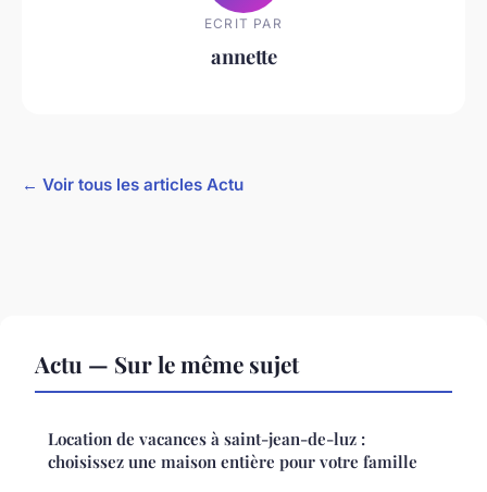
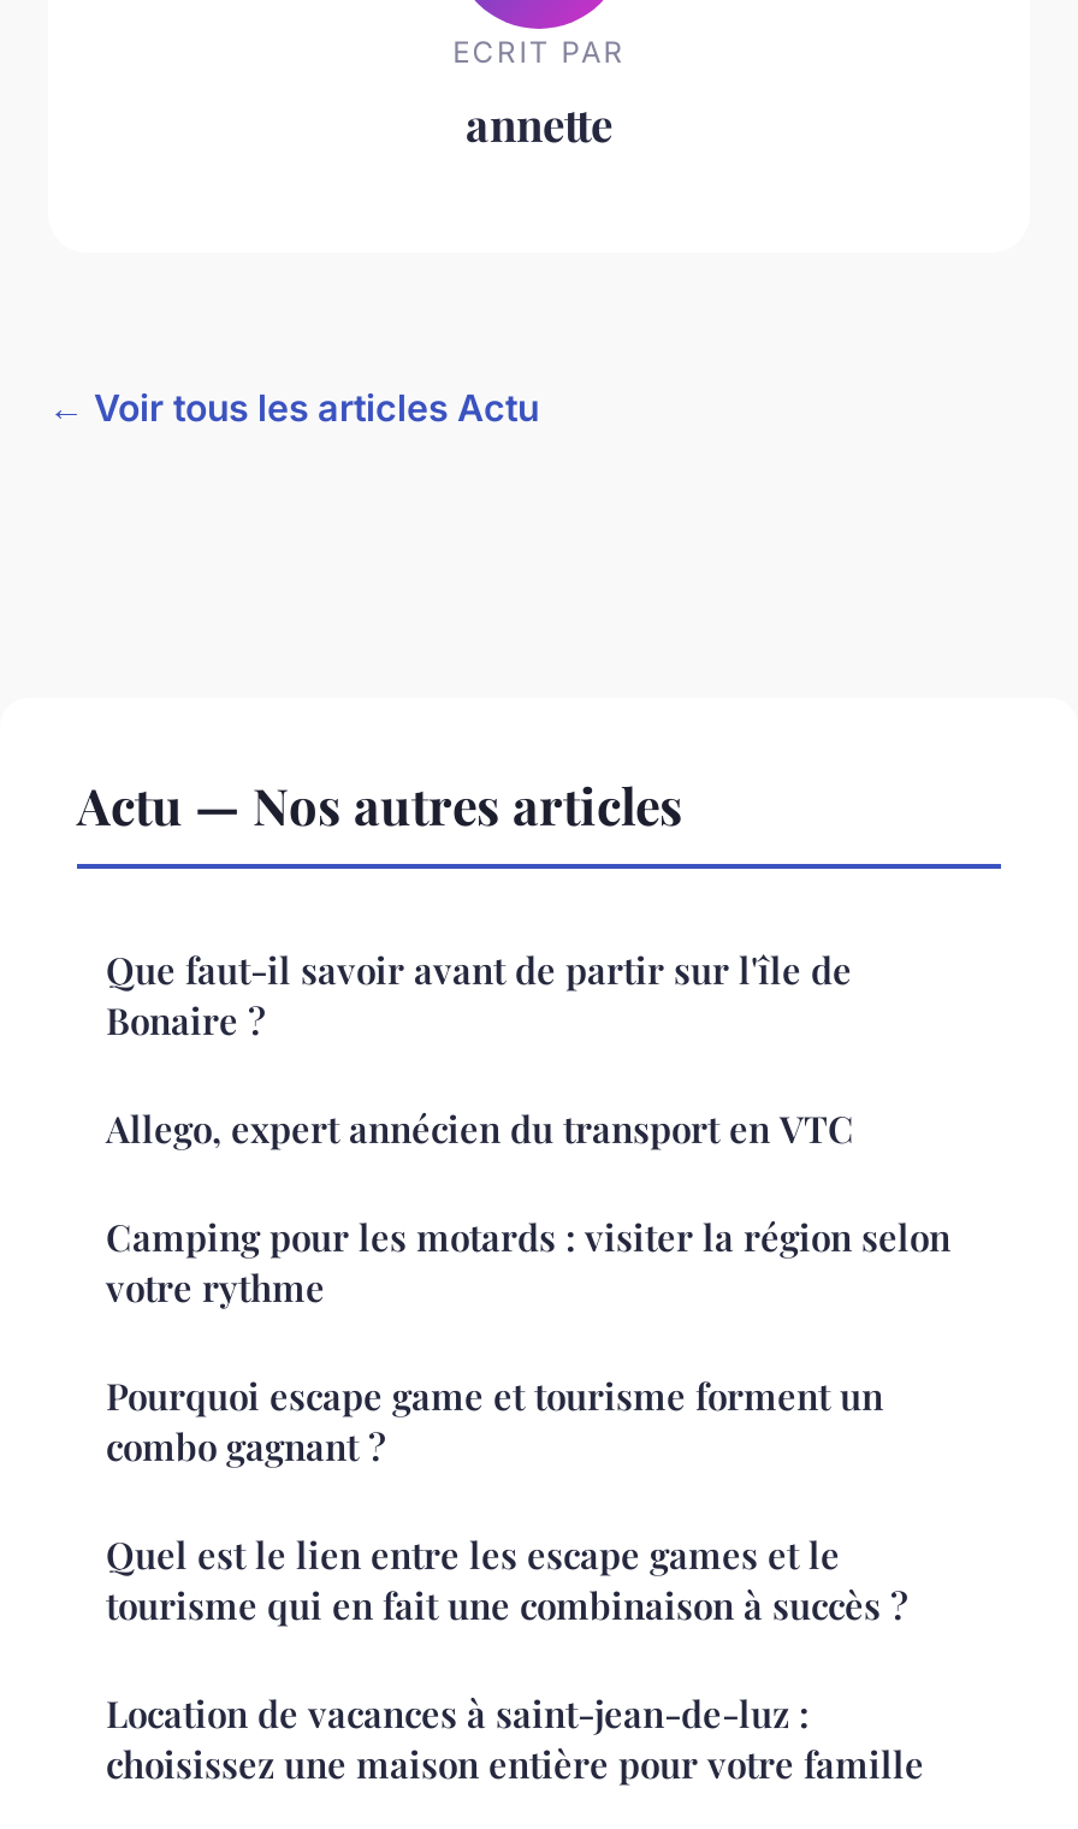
[35,348,299,379] Actu — Sur le même sujet -> [77,770,950,1629] Actu — Nos autres articles | Que faut-il savoir avant de partir sur l'île de | Bonaire ? | Allego, expert annécien du transport en VTC | Camping pour les motards : visiter la région selon | votre rythme | Pourquoi escape game et tourisme forment un | combo gagnant ? | Quel est le lien entre les escape games et le | tourisme qui en fait une combinaison à succès ?

